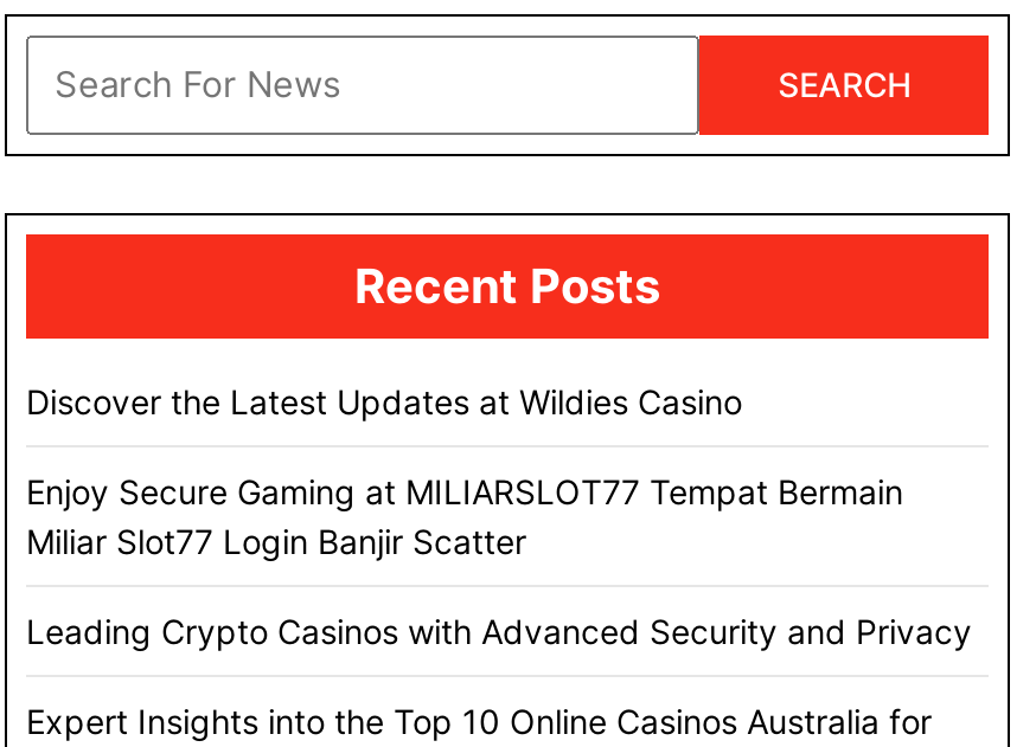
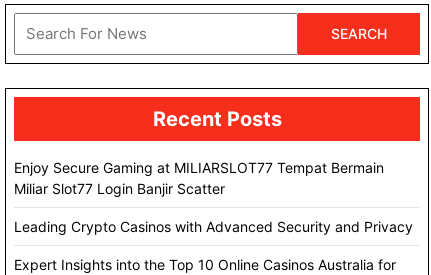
[26,381,742,422] Discover the Latest Updates at Wildies Casino -> none

